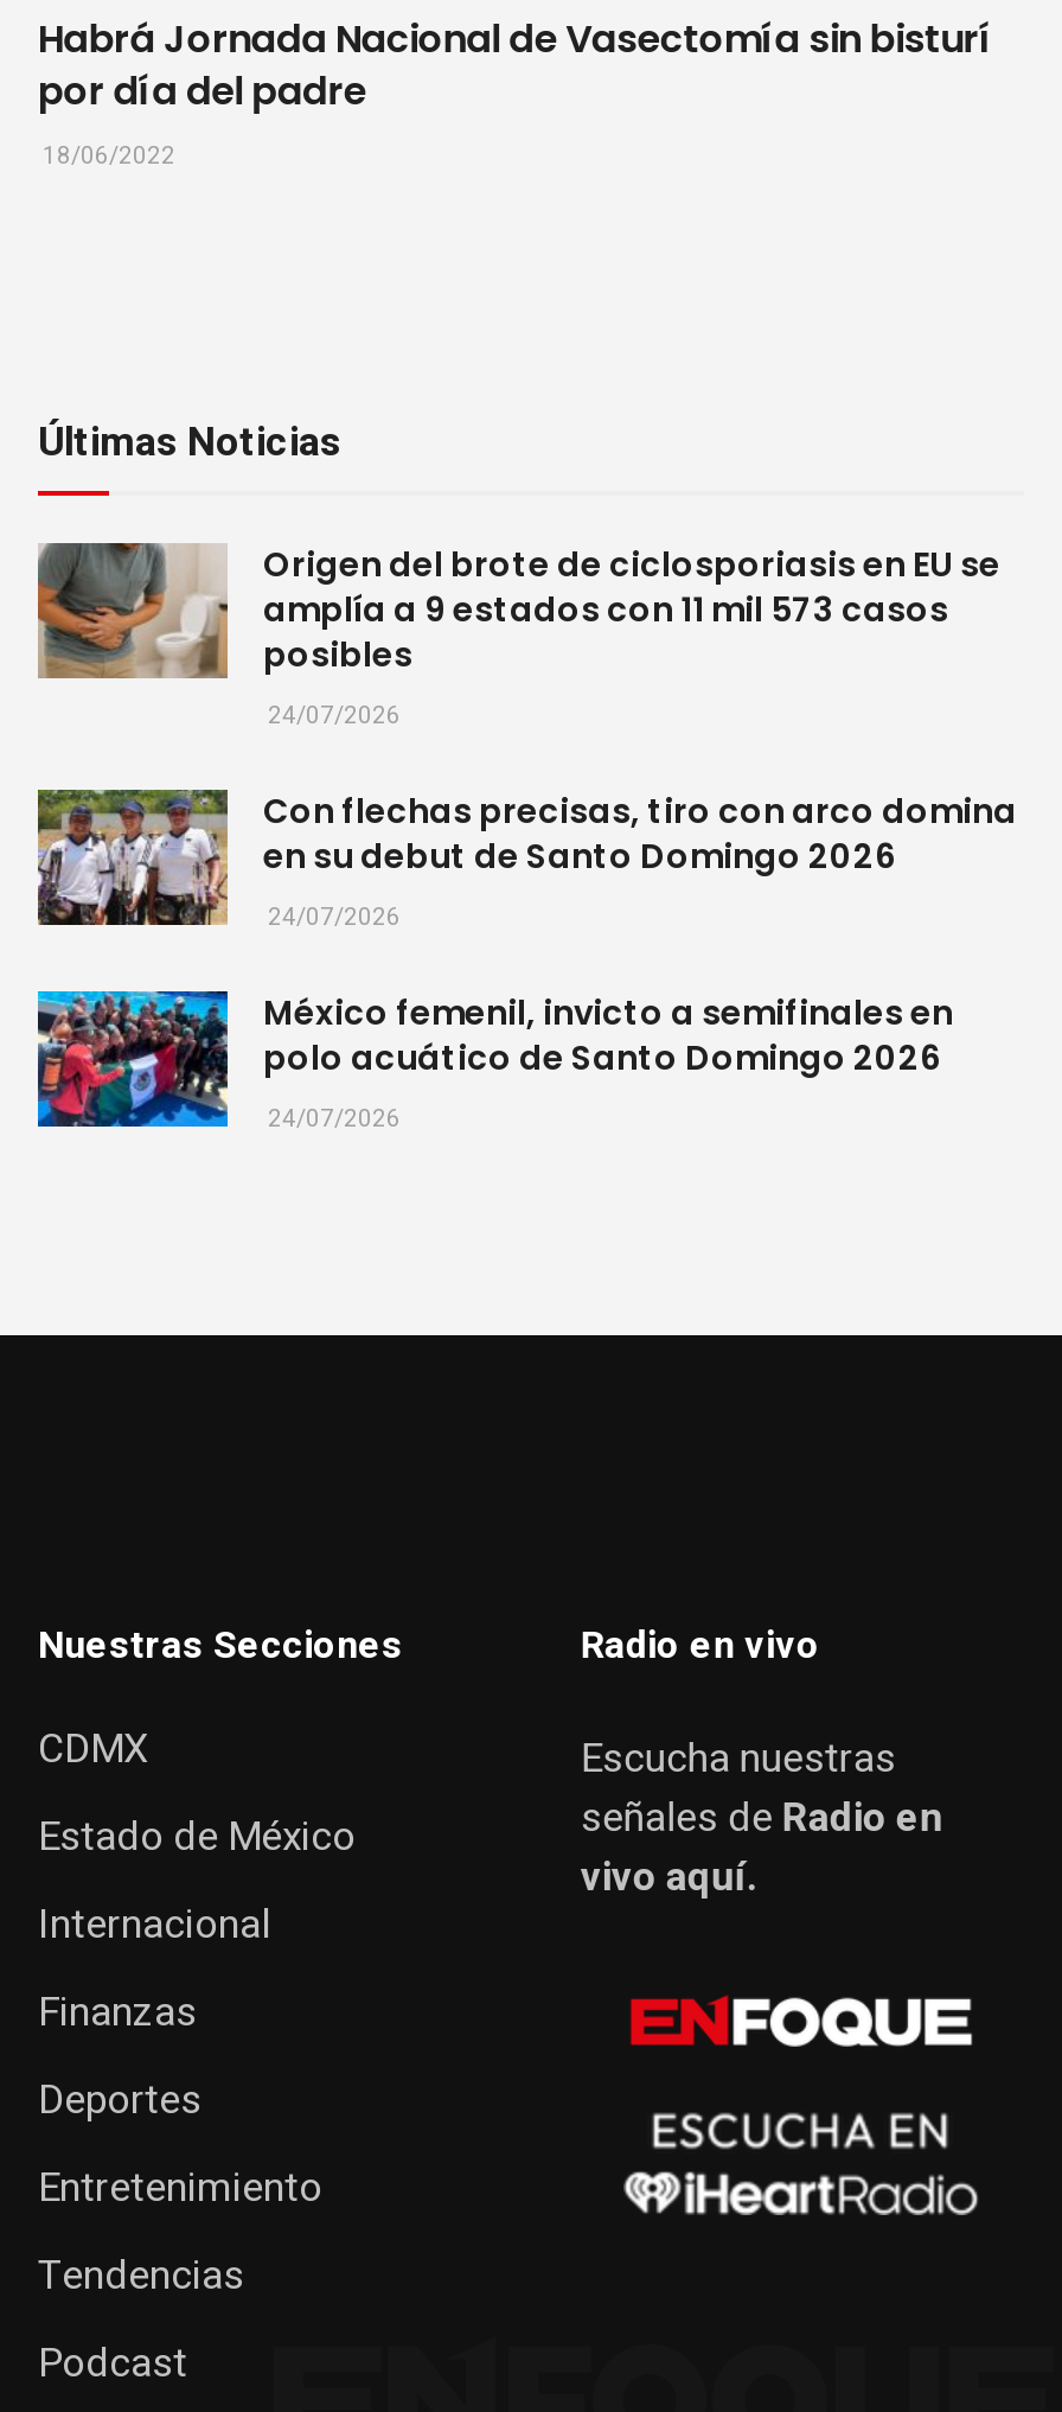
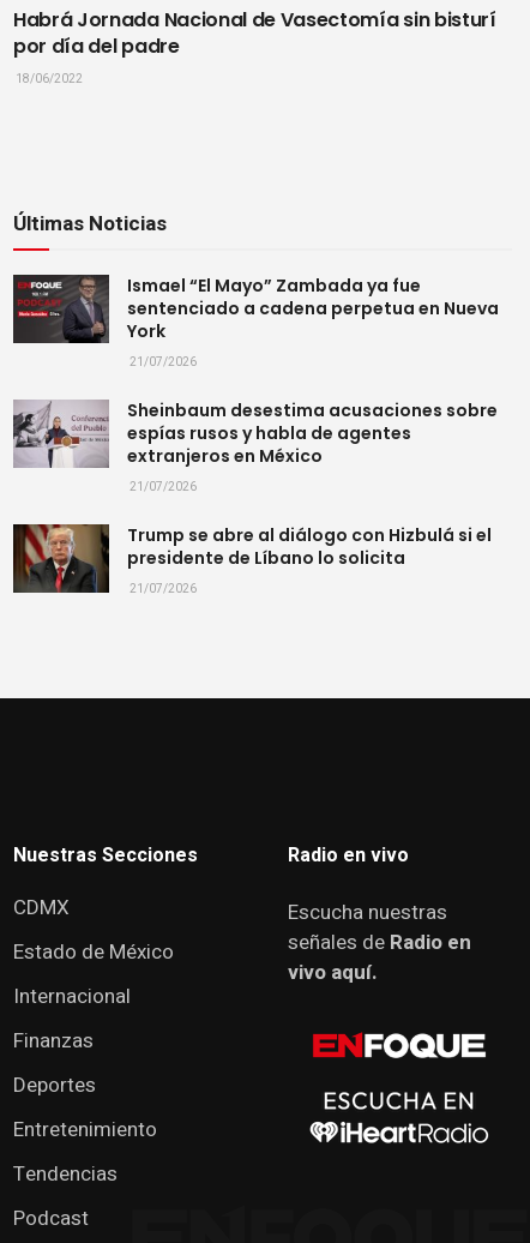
[36,541,1000,733] [image] | Origen del brote de ciclosporiasis en EU se | amplía a 9 estados con 11 mil 573 casos | posibles | 24/07/2026 -> [12,274,499,371] [image] | Ismael “El Mayo” Zambada ya fue | sentenciado a cadena perpetua en Nueva | York | 21/07/2026
[38,788,1017,935] [image] | Con flechas precisas, tiro con arco domina | en su debut de Santo Domingo 2026 | 24/07/2026 -> [13,398,498,496] [image] | Sheinbaum desestima acusaciones sobre | espías rusos y habla de agentes | extranjeros en México | 21/07/2026
[36,989,953,1136] [image] | México femenil, invicto a semifinales en | polo acuático de Santo Domingo 2026 | 24/07/2026 -> [12,523,492,598] [image] | Trump se abre al diálogo con Hizbulá si el | presidente de Líbano lo solicita | 21/07/2026

